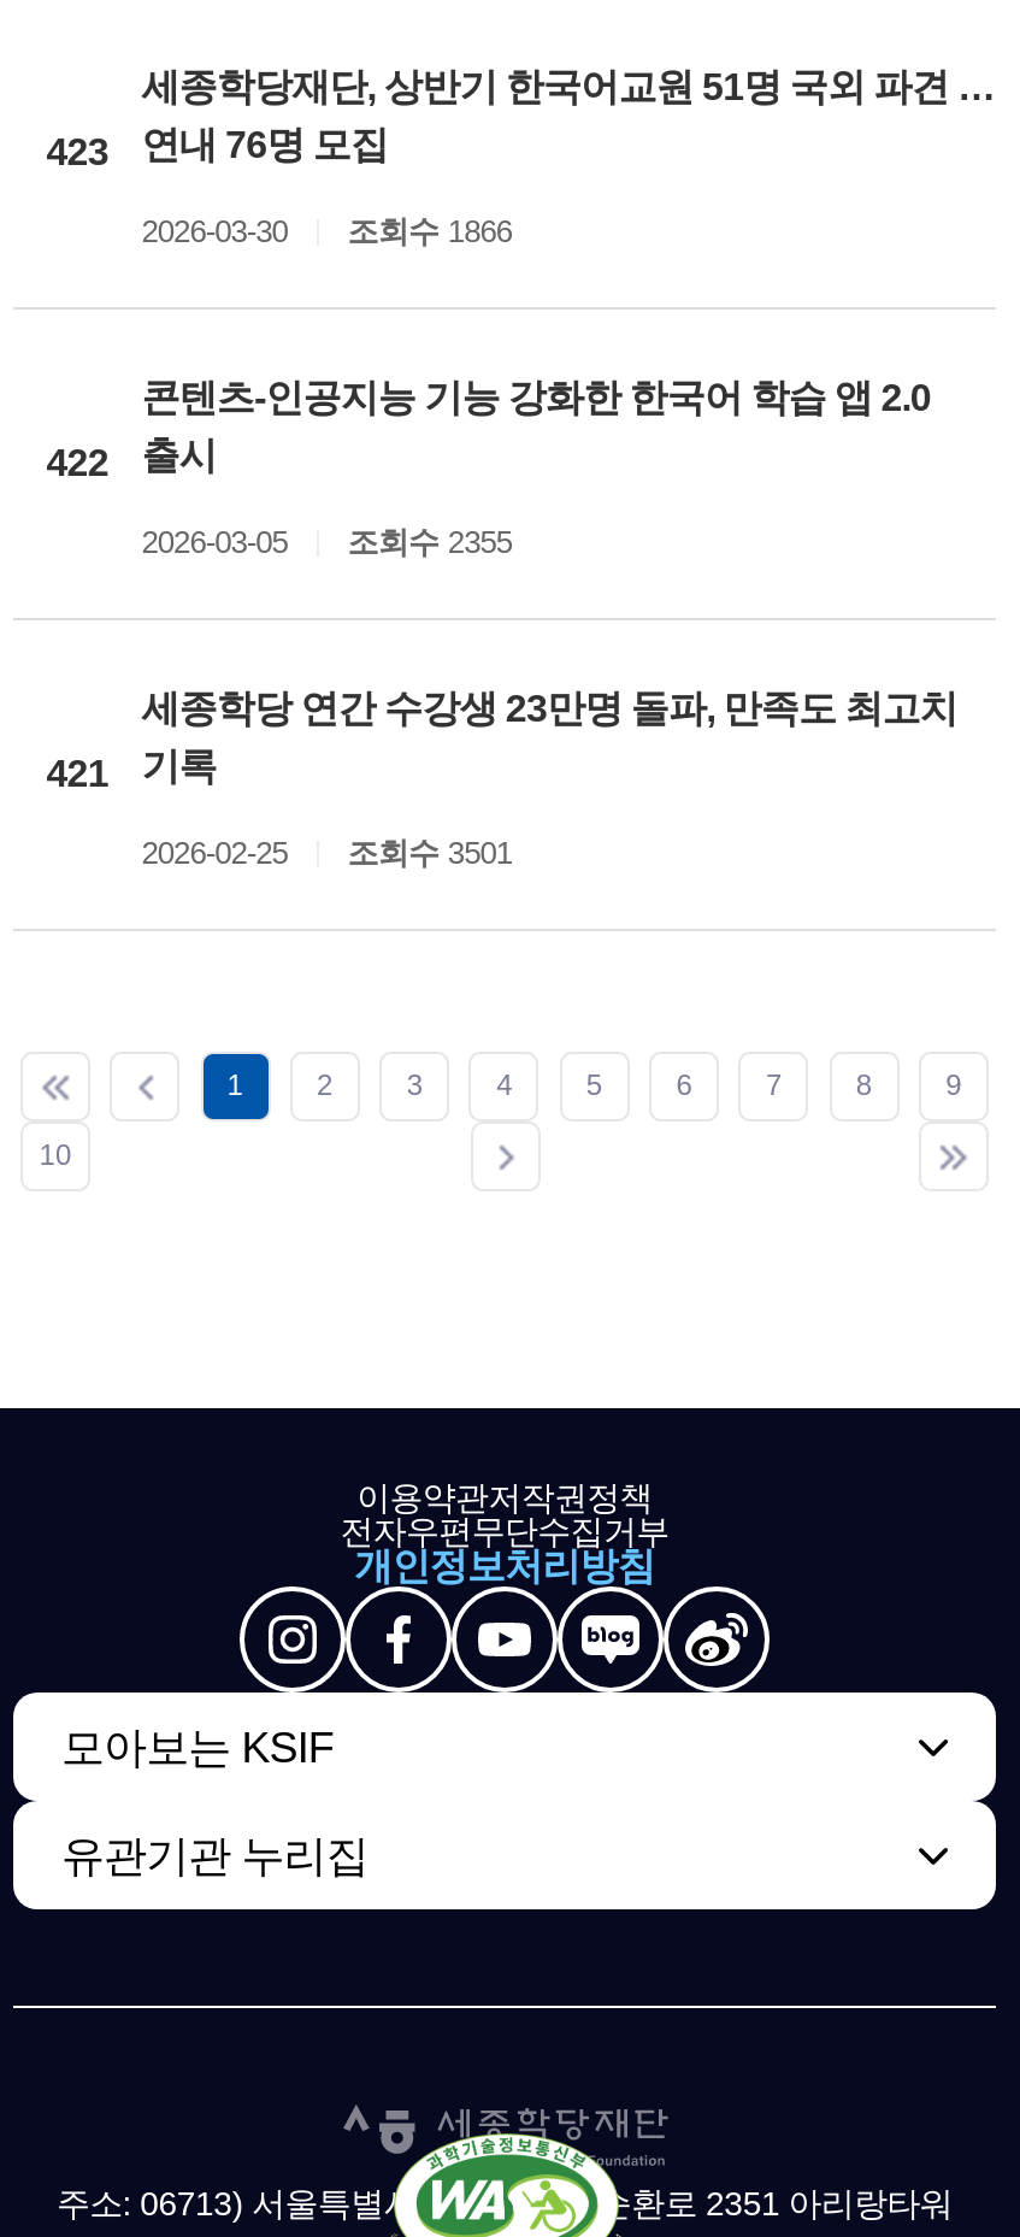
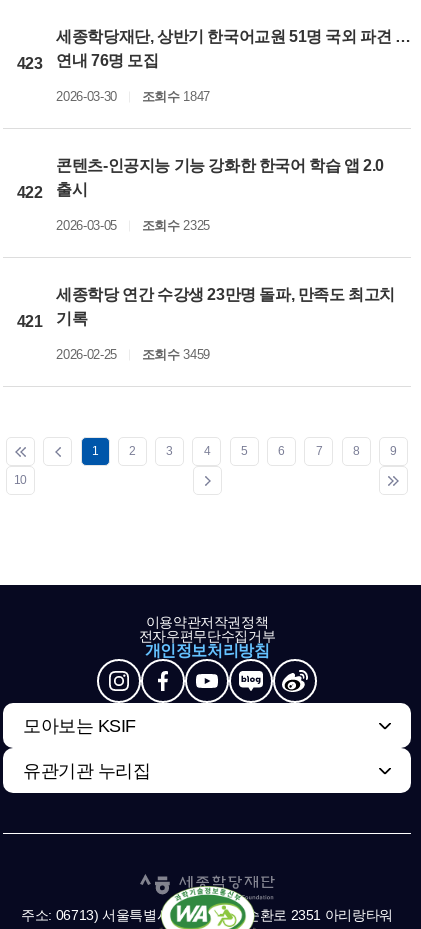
[141,213,512,249] 2026-03-30 조회수 1866 -> [56,89,210,104] 2026-03-30 조회수 1847
[141,524,512,560] 2026-03-05 조회수 2355 -> [56,218,210,233] 2026-03-05 조회수 2325
[141,835,512,871] 2026-02-25 조회수 3501 -> [56,347,210,362] 2026-02-25 조회수 3459

